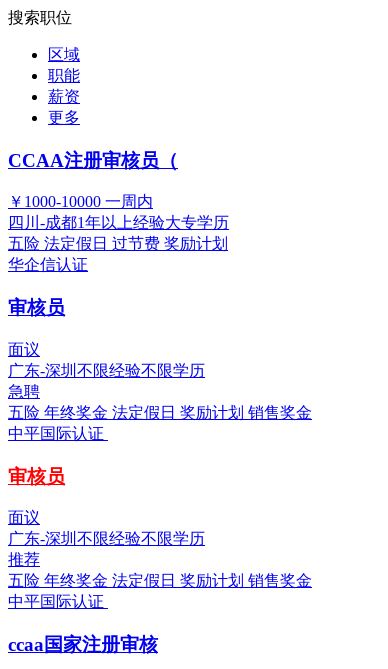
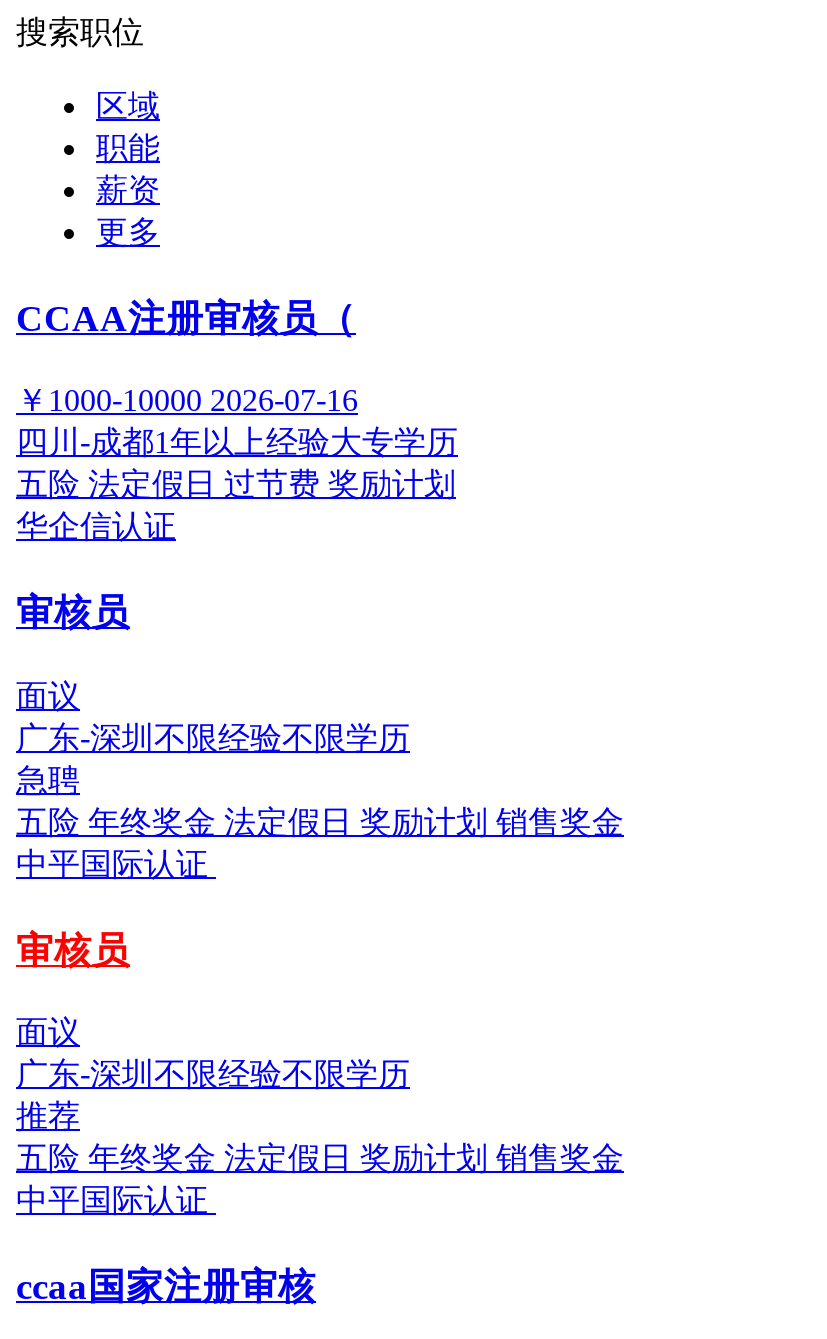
[8,193,153,210] ￥1000-10000 一周内 -> [16,384,358,418] ￥1000-10000 2026-07-16

